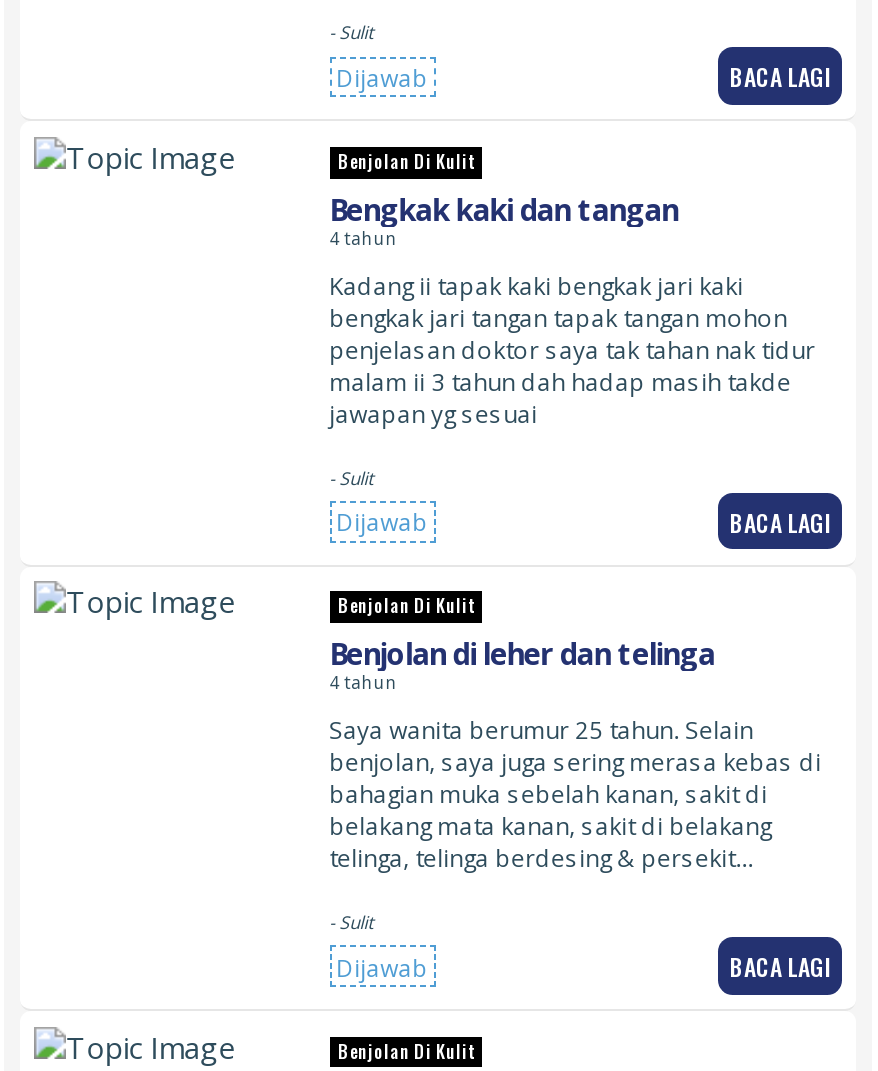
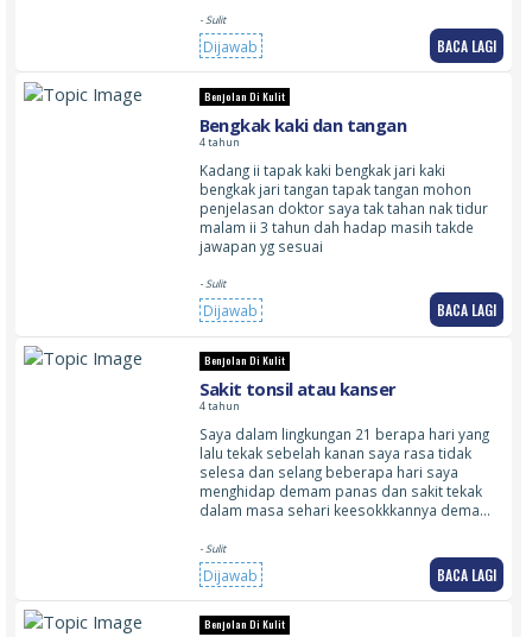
[329,633,715,673] Benjolan di leher dan telinga -> [199,377,396,401] Sakit tonsil atau kanser
[329,713,821,873] Saya wanita berumur 25 tahun. Selain | benjolan, saya juga sering merasa kebas di | bahagian muka sebelah kanan, sakit di | belakang mata kanan, sakit di belakang | telinga, telinga berdesing & persekit… -> [199,424,490,519] Saya dalam lingkungan 21 berapa hari yang | lalu tekak sebelah kanan saya rasa tidak | selesa dan selang beberapa hari saya | menghidap demam panas dan sakit tekak | dalam masa sehari keesokkkannya dema…

